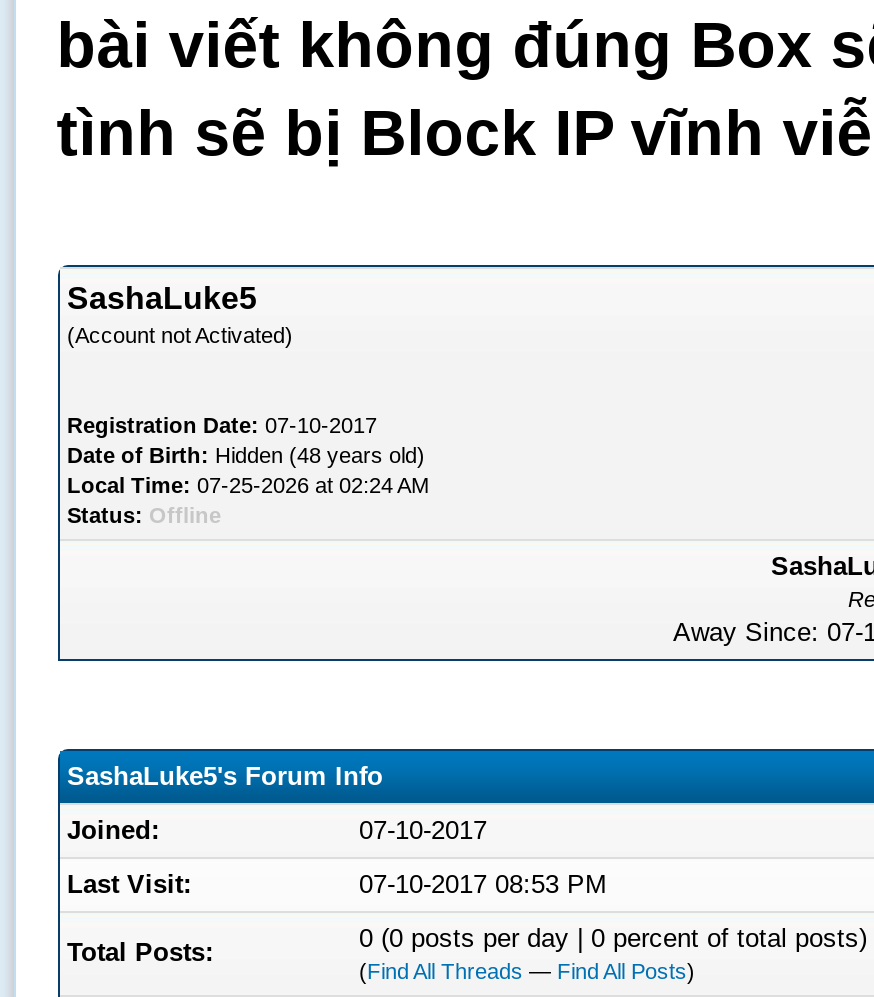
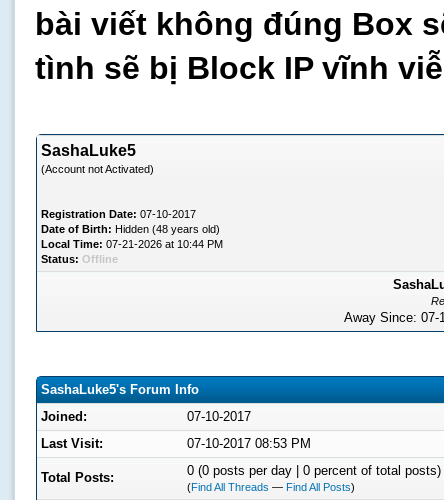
[67,473,429,497] Local Time: 07-25-2026 at 02:24 AM -> [40,238,222,250] Local Time: 07-21-2026 at 10:44 PM

